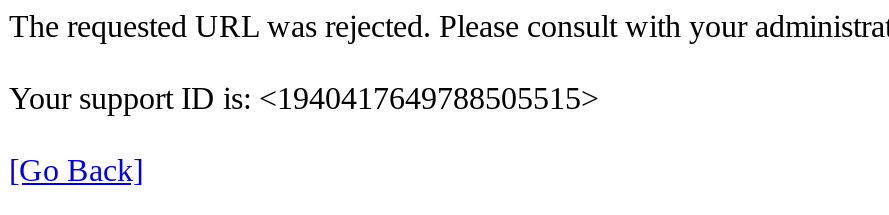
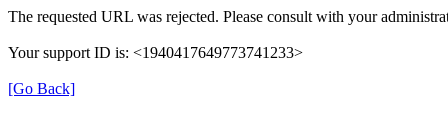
[9,81,599,115] Your support ID is: <1940417649788505515> -> [8,44,303,61] Your support ID is: <1940417649773741233>

